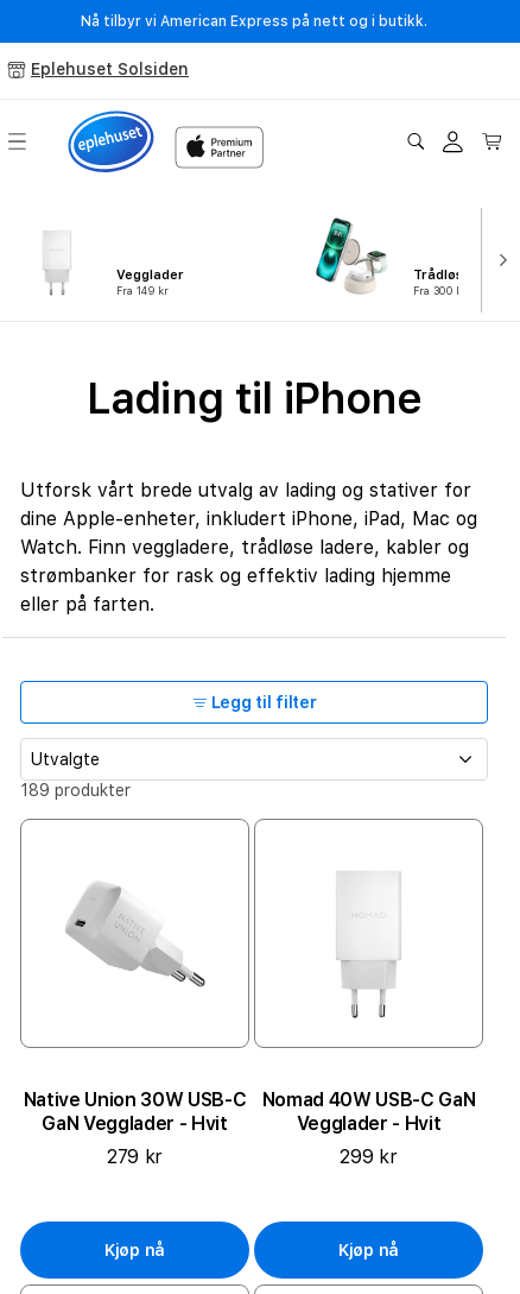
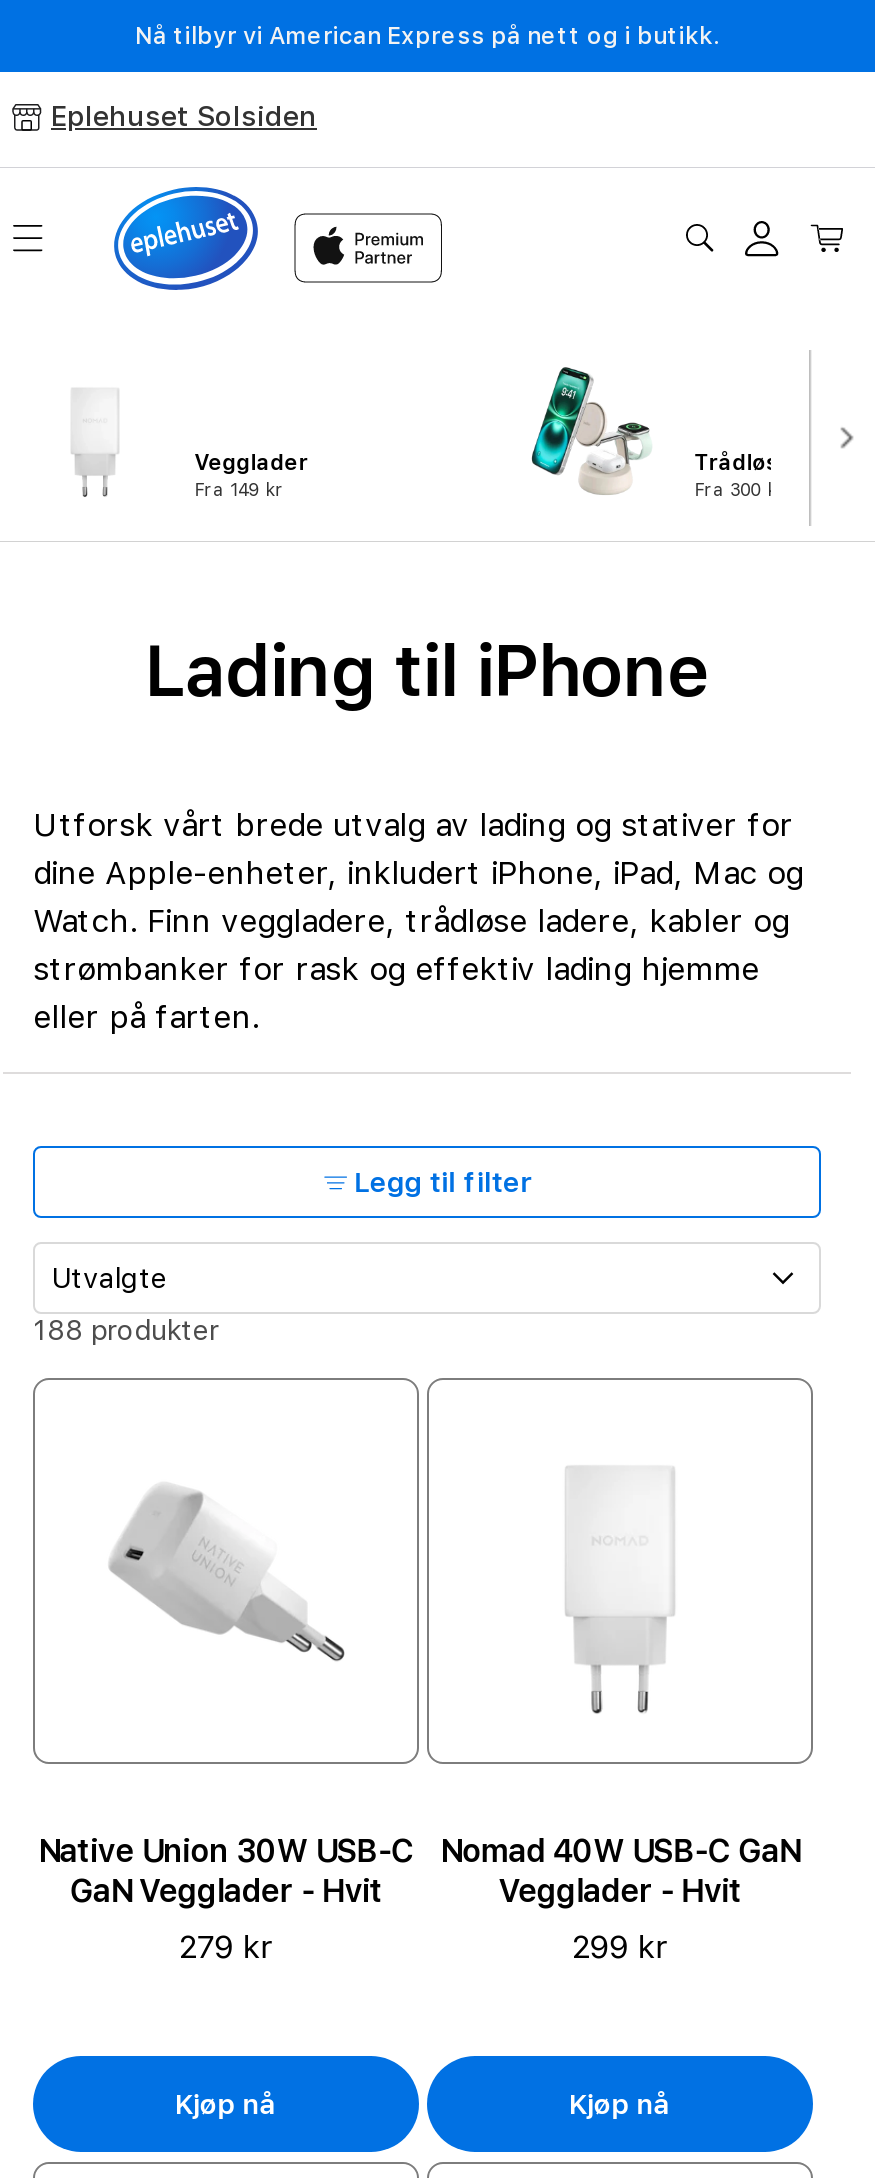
[20,781,131,800] 189 produkter -> [33,1314,219,1346] 188 produkter

